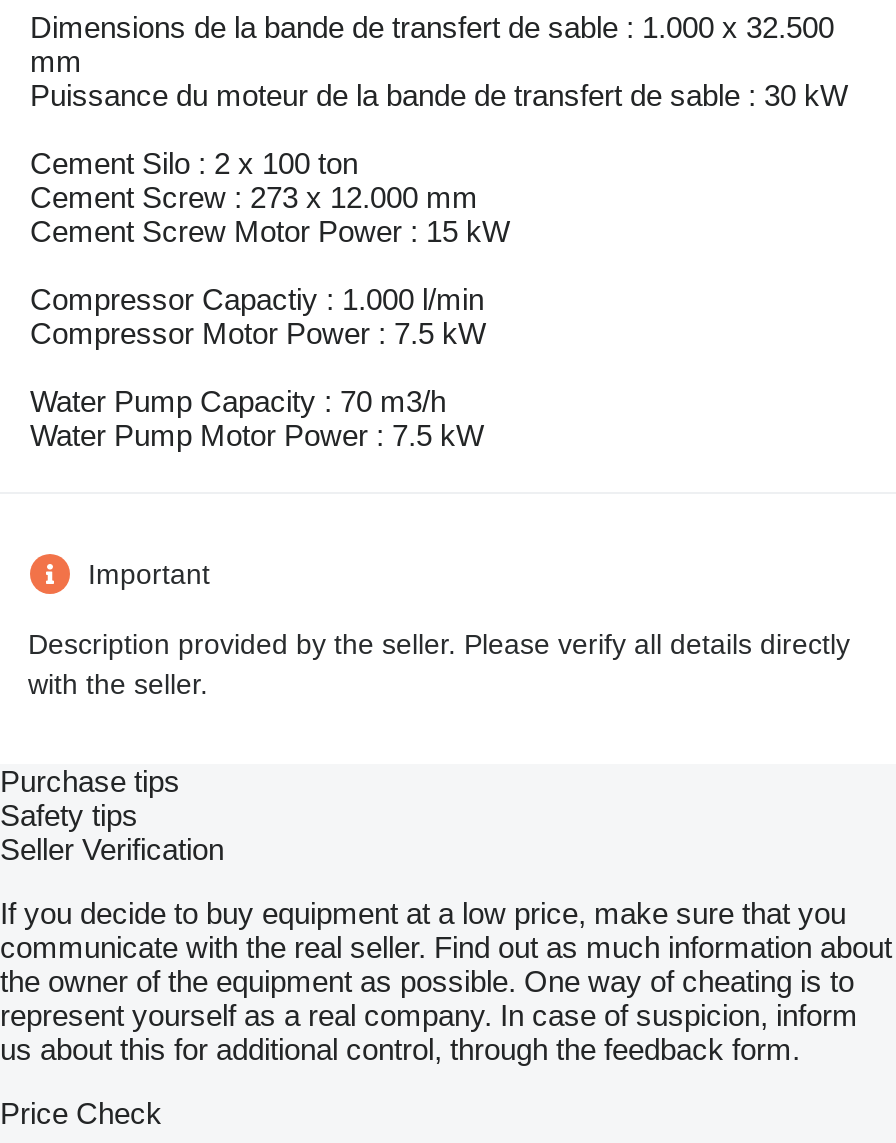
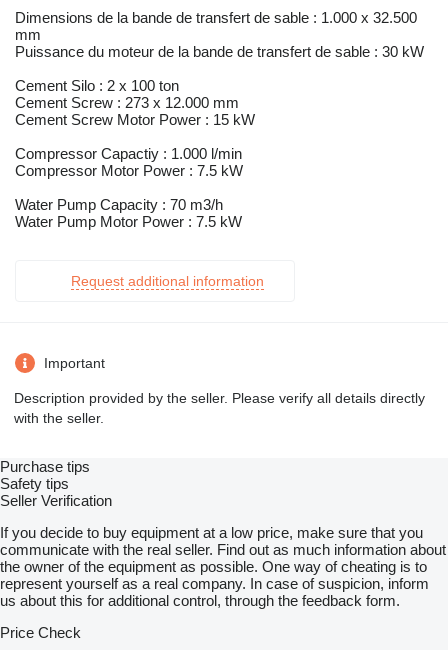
none -> [71,273,264,289] Request additional information

